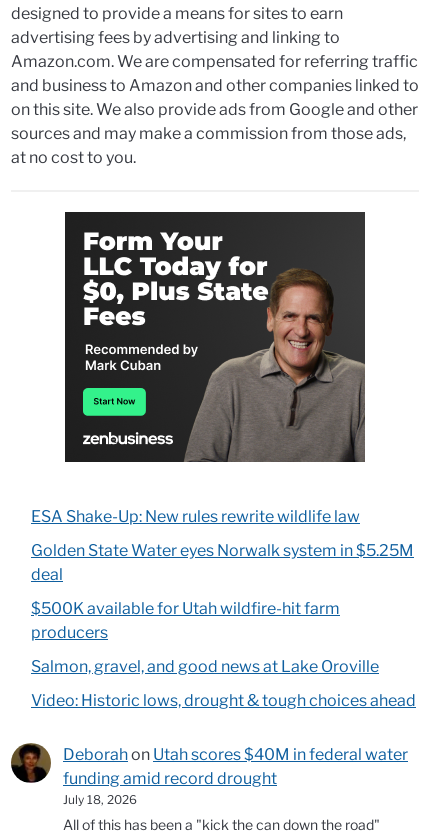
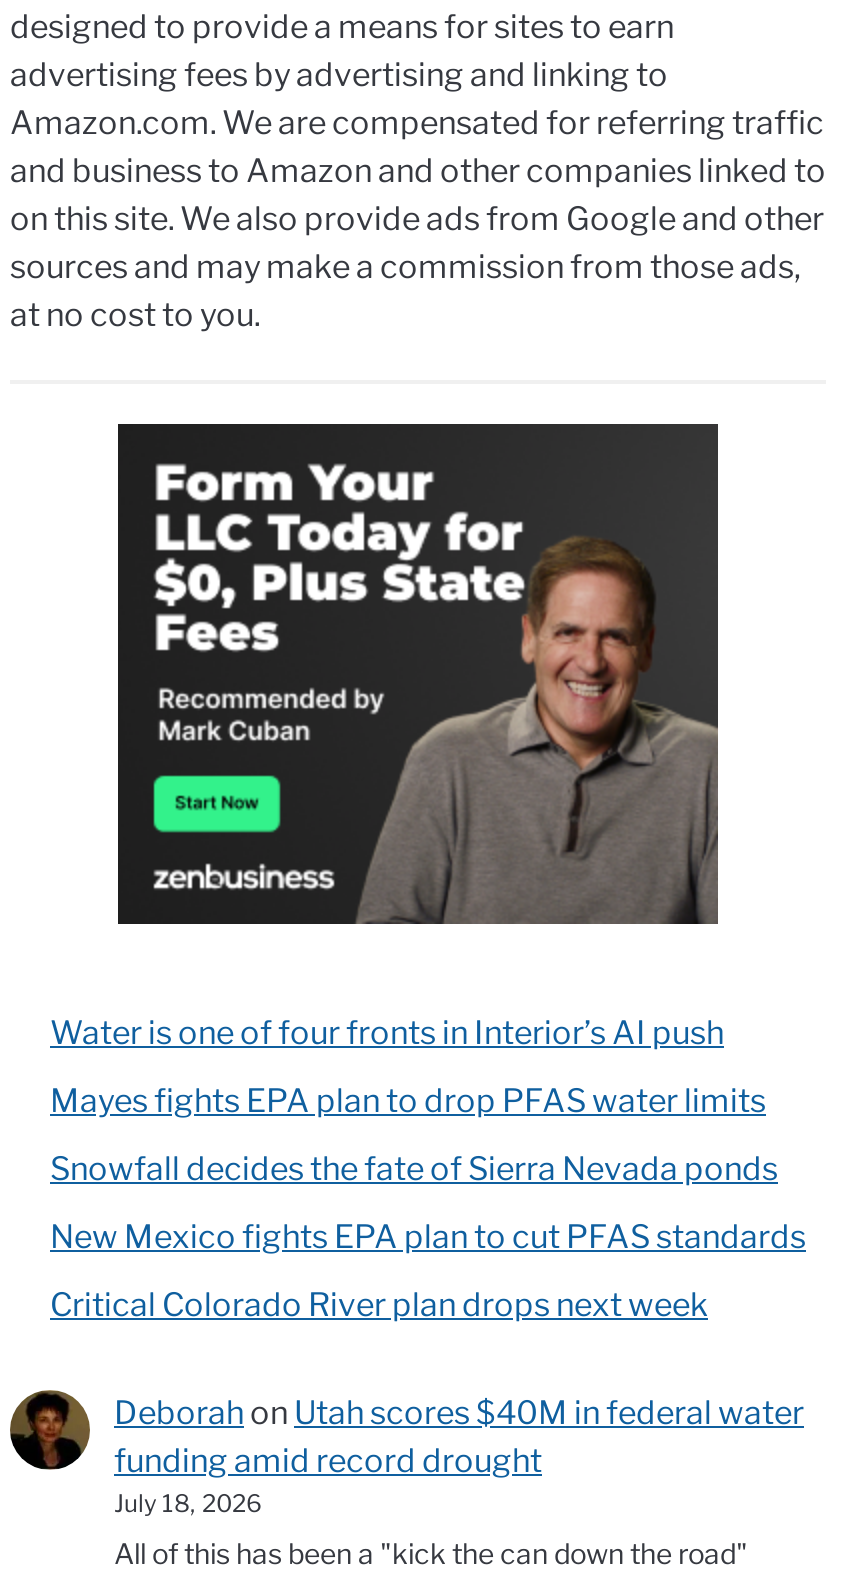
[31,507,360,526] ESA Shake-Up: New rules rewrite wildlife law -> [50,1014,724,1052] Water is one of four fronts in Interior’s AI push
[31,541,414,584] Golden State Water eyes Norwalk system in $5.25M | deal -> [50,1082,766,1120] Mayes fights EPA plan to drop PFAS water limits
[31,599,340,642] $500K available for Utah wildfire-hit farm | producers -> [50,1150,778,1188] Snowfall decides the fate of Sierra Nevada ponds
[31,657,379,676] Salmon, gravel, and good news at Lake Oroville -> [50,1218,806,1256] New Mexico fights EPA plan to cut PFAS standards
[31,691,416,710] Video: Historic lows, drought & tough choices ahead -> [50,1286,708,1324] Critical Colorado River plan drops next week

